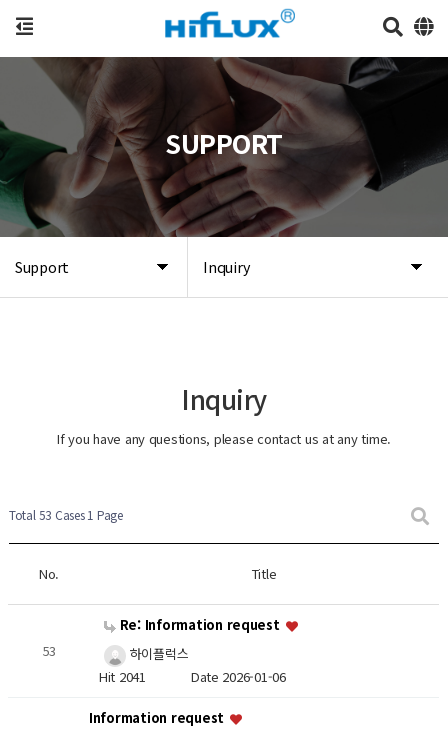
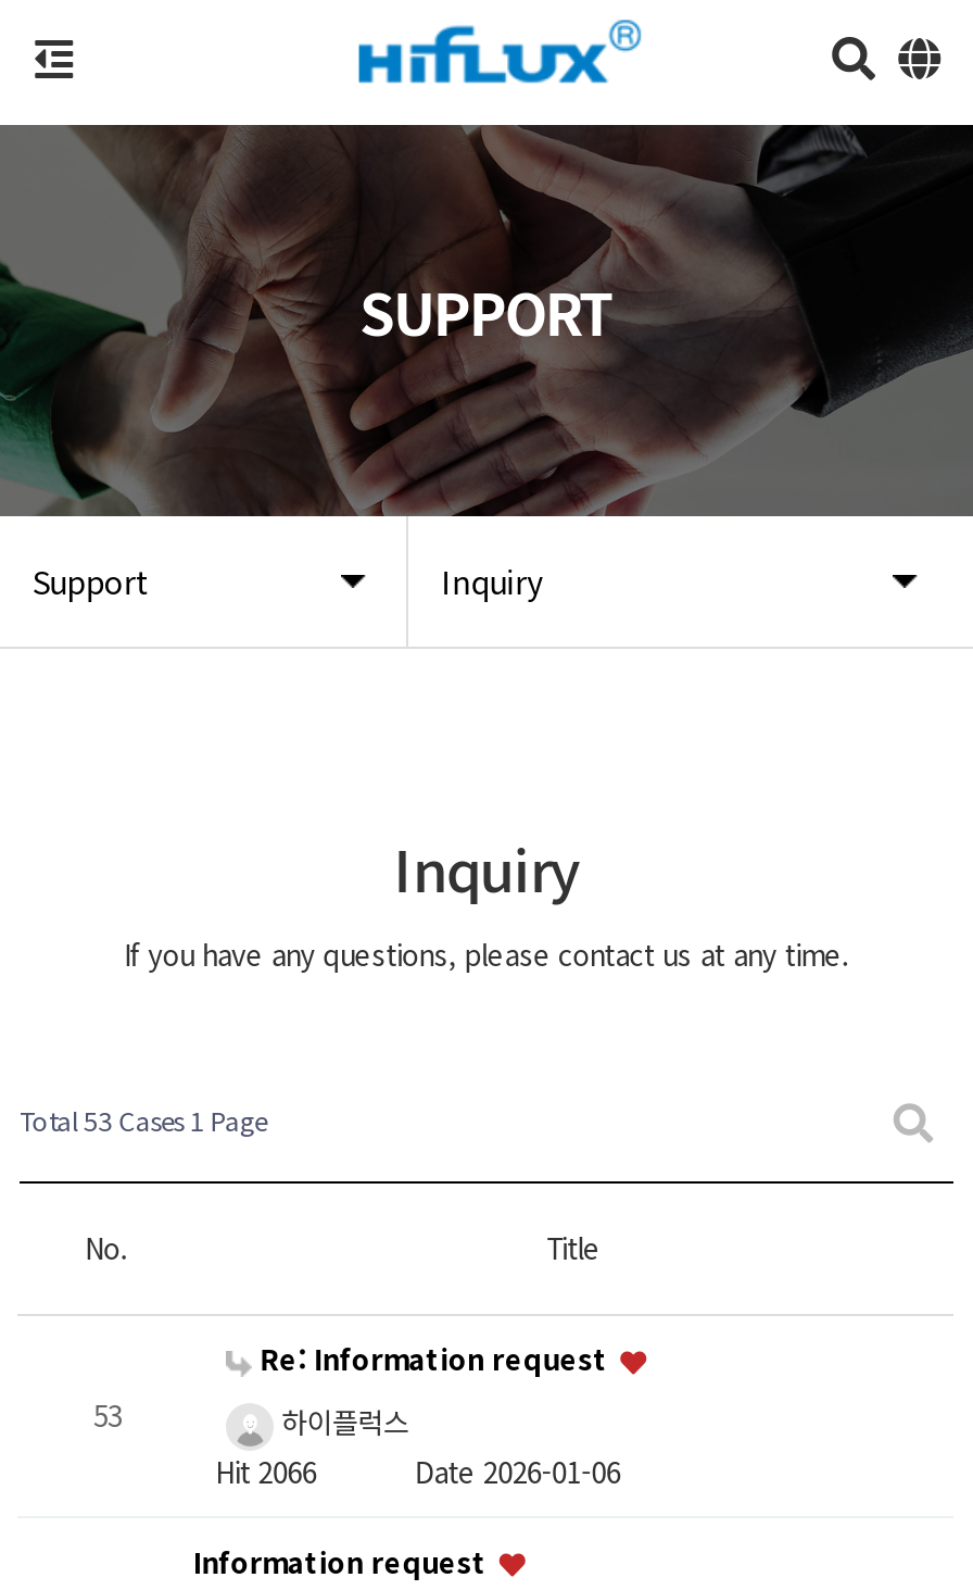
[99,667,286,686] Hit 2041 Date 2026-01-06 -> [215,1451,621,1493] Hit 2066 Date 2026-01-06

